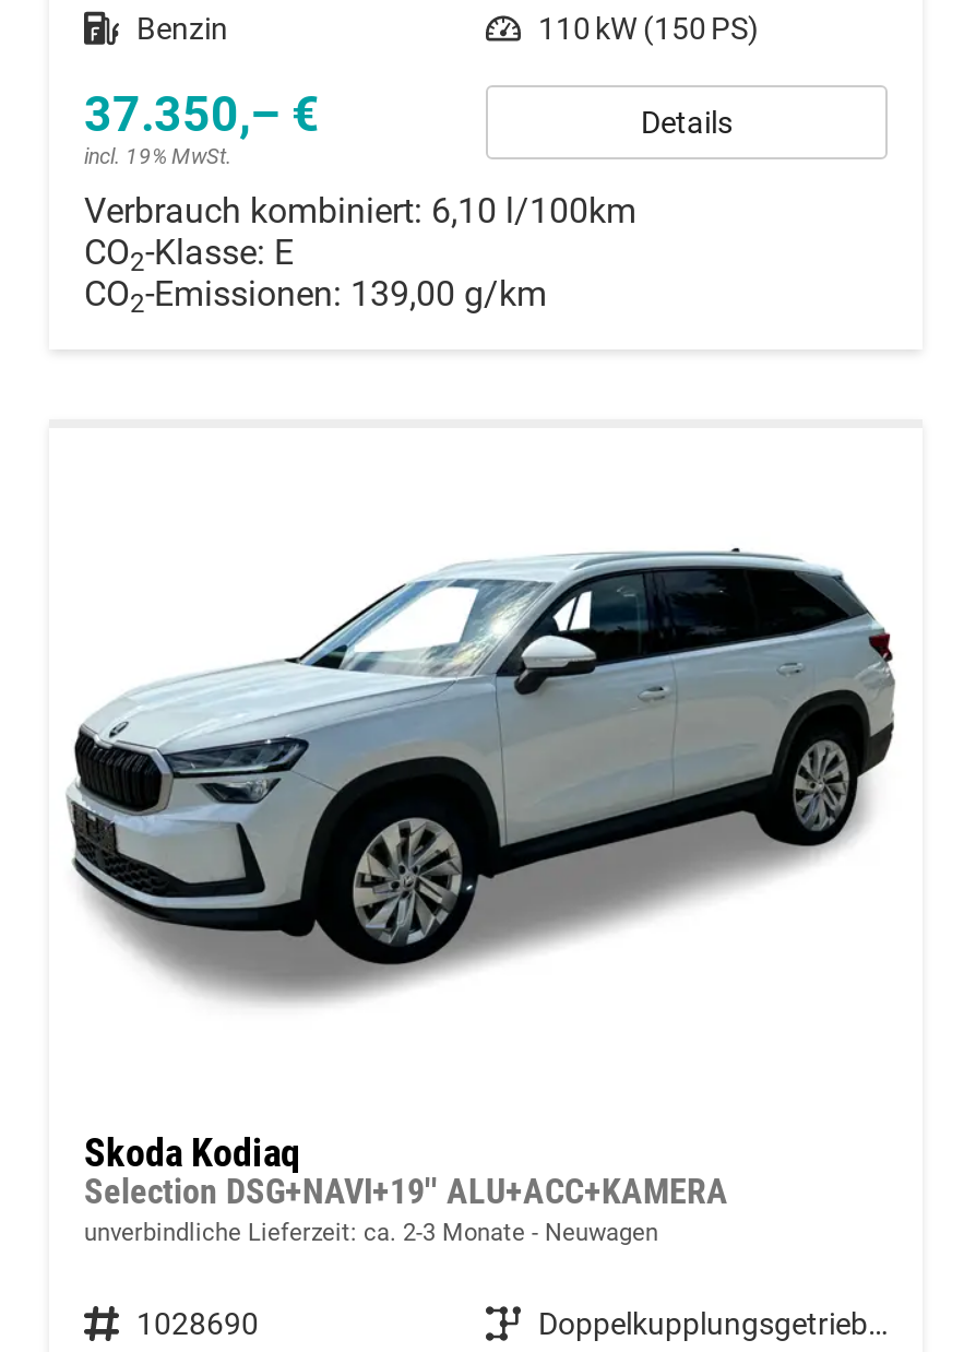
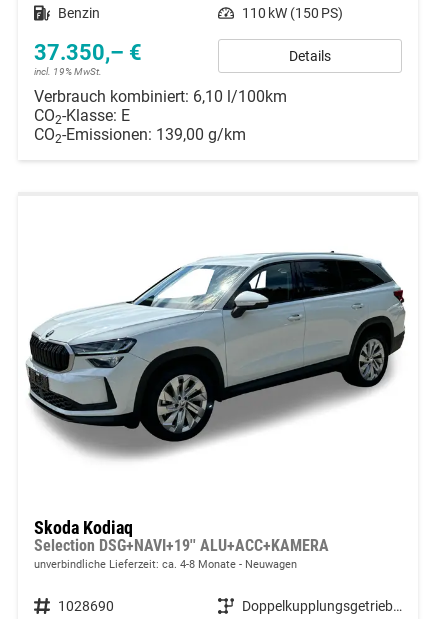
[84,1219,658,1247] unverbindliche Lieferzeit: ca. 2-3 Monate Neuwagen -> [34,558,297,571] unverbindliche Lieferzeit: ca. 4-8 Monate Neuwagen

